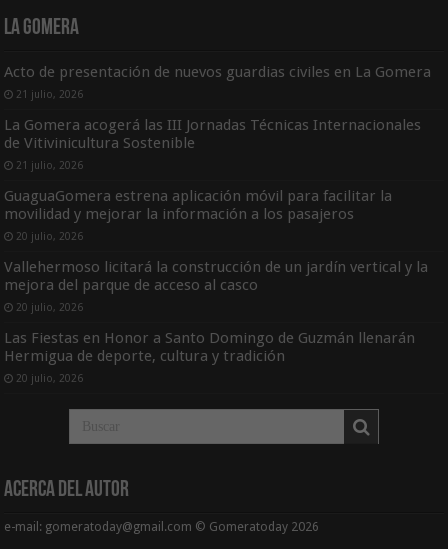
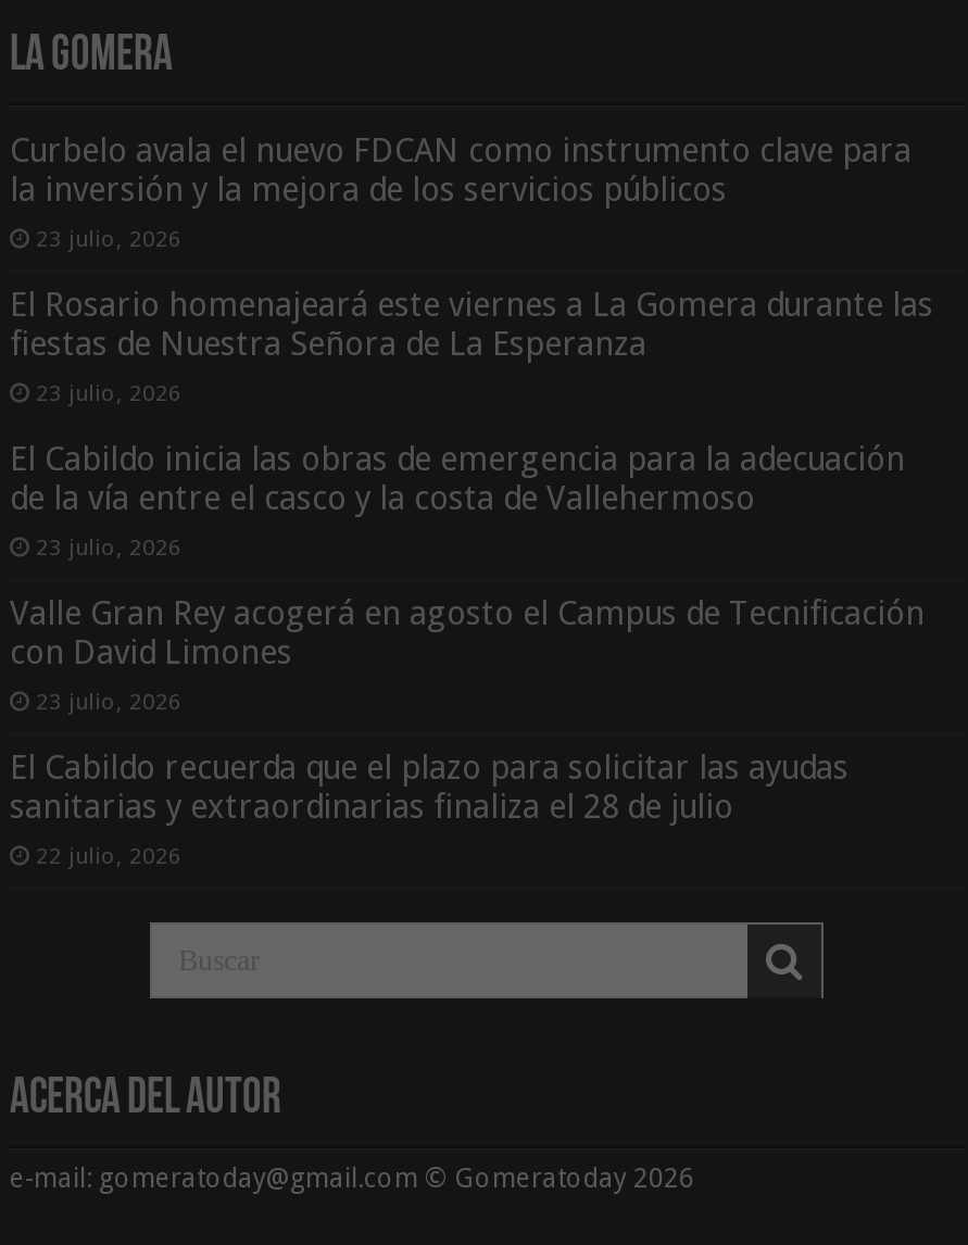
[4,63,431,100] Acto de presentación de nuevos guardias civiles en La Gomera | 21 julio, 2026 -> [10,131,912,251] Curbelo avala el nuevo FDCAN como instrumento clave para | la inversión y la mejora de los servicios públicos | 23 julio, 2026
[4,116,421,171] La Gomera acogerá las III Jornadas Técnicas Internacionales | de Vitivinicultura Sostenible | 21 julio, 2026 -> [10,285,933,405] El Rosario homenajeará este viernes a La Gomera durante las | fiestas de Nuestra Señora de La Esperanza | 23 julio, 2026
[4,187,392,242] GuaguaGomera estrena aplicación móvil para facilitar la | movilidad y mejorar la información a los pasajeros | 20 julio, 2026 -> [10,440,905,559] El Cabildo inicia las obras de emergencia para la adecuación | de la vía entre el casco y la costa de Vallehermoso | 23 julio, 2026
[4,258,428,313] Vallehermoso licitará la construcción de un jardín vertical y la | mejora del parque de acceso al casco | 20 julio, 2026 -> [10,594,925,713] Valle Gran Rey acogerá en agosto el Campus de Tecnificación | con David Limones | 23 julio, 2026
[4,329,415,384] Las Fiestas en Honor a Santo Domingo de Guzmán llenarán | Hermigua de deporte, cultura y tradición | 20 julio, 2026 -> [10,748,848,868] El Cabildo recuerda que el plazo para solicitar las ayudas | sanitarias y extraordinarias finaliza el 28 de julio | 22 julio, 2026

